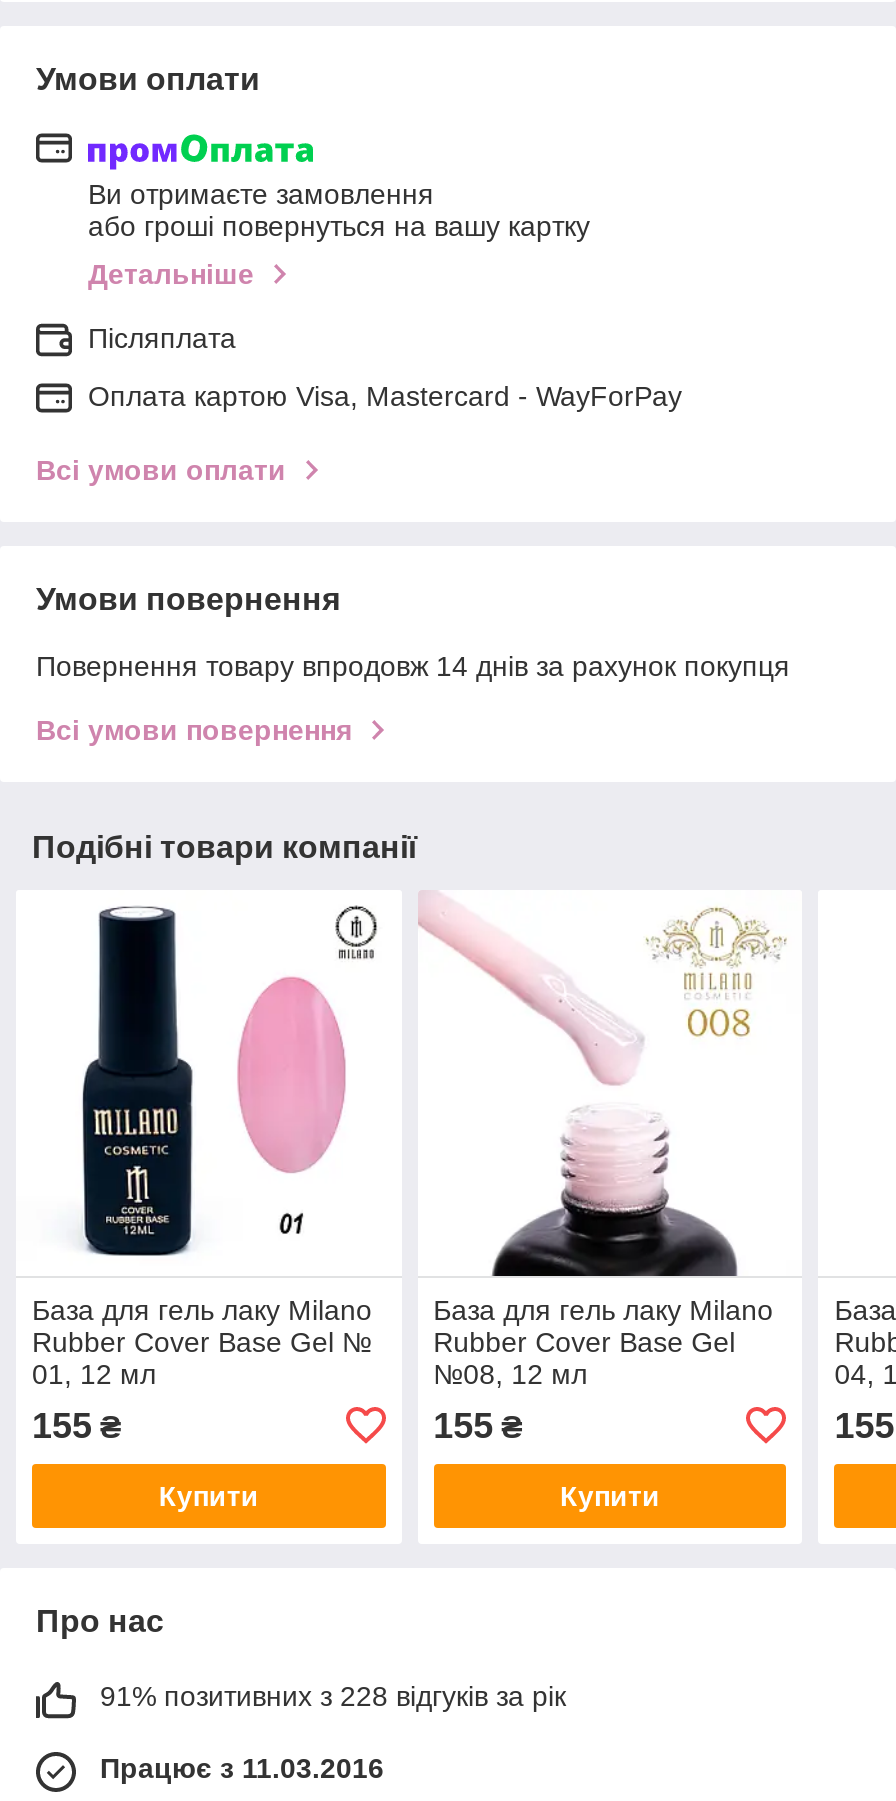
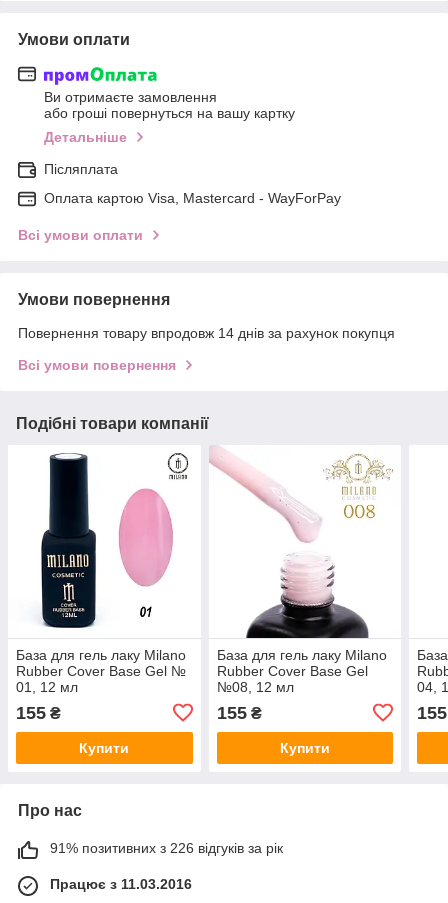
[100,1680,566,1712] 91% позитивних з 228 відгуків за рік -> [50,840,283,856] 91% позитивних з 226 відгуків за рік

